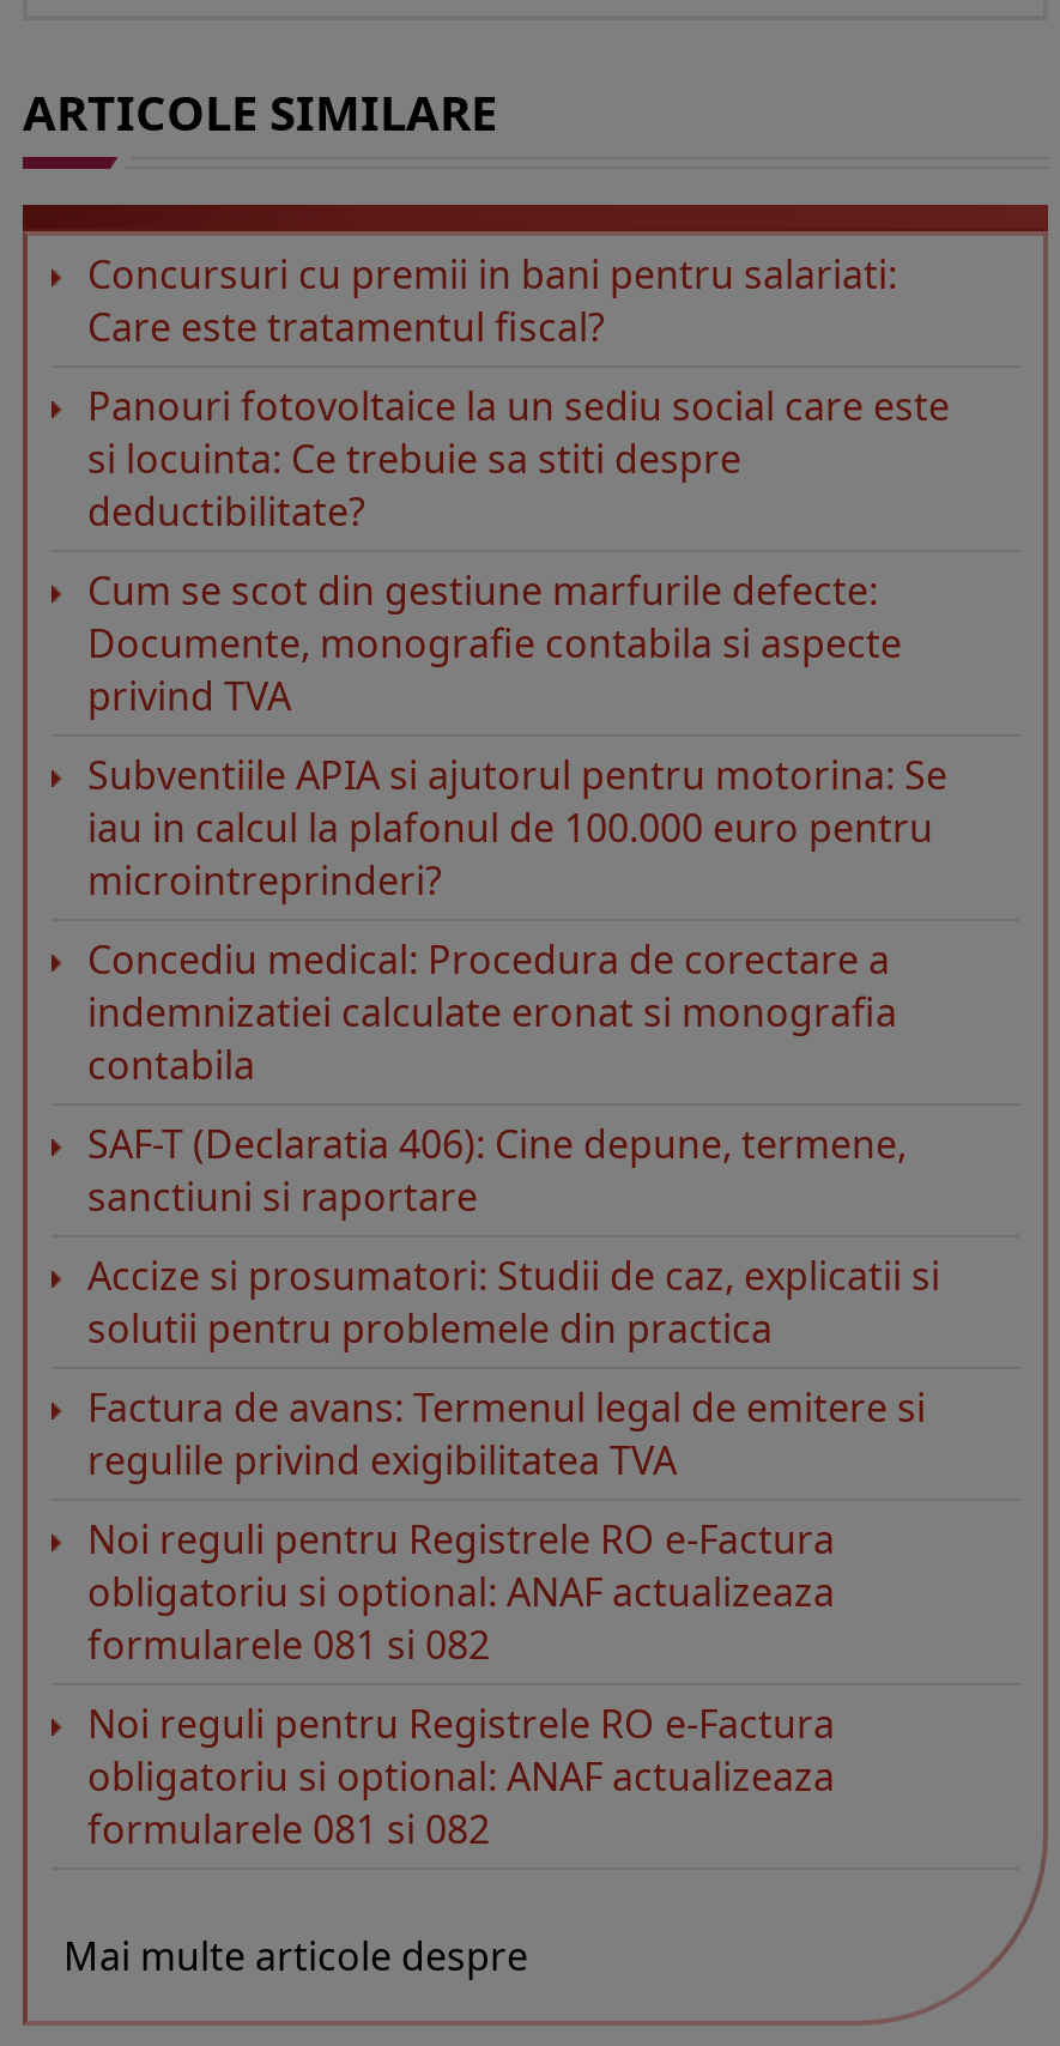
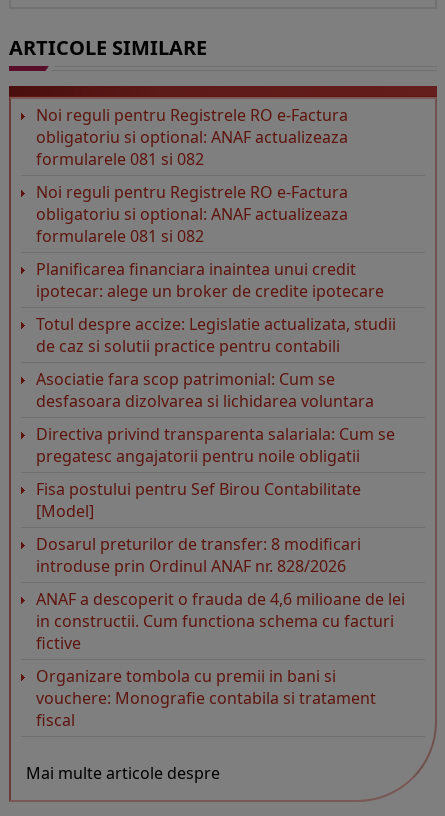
[87,248,950,1487] Concursuri cu premii in bani pentru salariati: | Care este tratamentul fiscal? | Panouri fotovoltaice la un sediu social care este | si locuinta: Ce trebuie sa stiti despre | deductibilitate? | Cum se scot din gestiune marfurile defecte: | Documente, monografie contabila si aspecte | privind TVA | Subventiile APIA si ajutorul pentru motorina: Se | iau in calcul la plafonul de 100.000 euro pentru | microintreprinderi? | Concediu medical: Procedura de corectare a | indemnizatiei calculate eronat si monografia | contabila | SAF-T (Declaratia 406): Cine depune, termene, | sanctiuni si raportare | Accize si prosumatori: Studii de caz, explicatii si | solutii pentru problemele din practica | Factura de avans: Termenul legal de emitere si | regulile privind exigibilitatea TVA -> none
moved [87,1513,835,1856] -> [36,104,348,247]: Noi reguli pentru Registrele RO e-Factura | obligatoriu si optional: ANAF actualizeaza | formularele 081 si 082 | Noi reguli pentru Registrele RO e-Factura | obligatoriu si optional: ANAF actualizeaza | formularele 081 si 082
none -> [36,258,405,731] Planificarea financiara inaintea unui credit | ipotecar: alege un broker de credite ipotecare | Totul despre accize: Legislatie actualizata, studii | de caz si solutii practice pentru contabili | Asociatie fara scop patrimonial: Cum se | desfasoara dizolvarea si lichidarea voluntara | Directiva privind transparenta salariala: Cum se | pregatesc angajatorii pentru noile obligatii | Fisa postului pentru Sef Birou Contabilitate | [Model] | Dosarul preturilor de transfer: 8 modificari | introduse prin Ordinul ANAF nr. 828/2026 | ANAF a descoperit o frauda de 4,6 milioane de lei | in constructii. Cum functiona schema cu facturi | fictive | Organizare tombola cu premii in bani si | vouchere: Monografie contabila si tratament | fiscal

